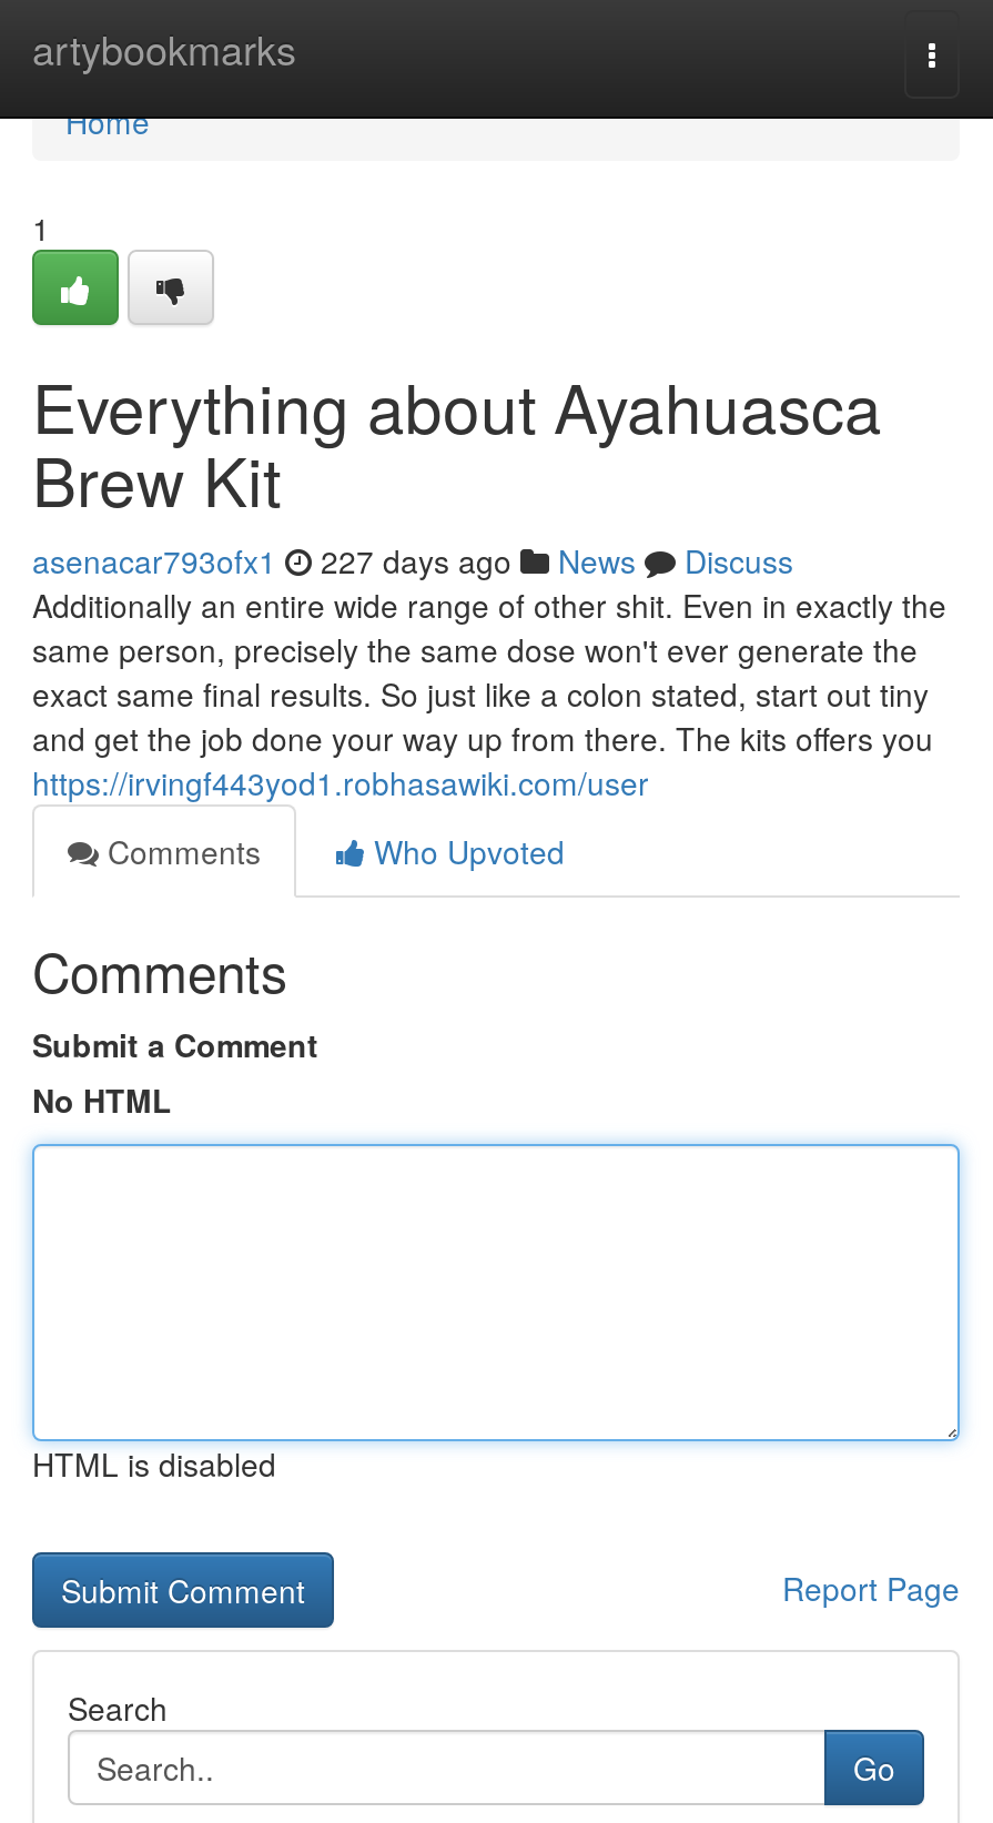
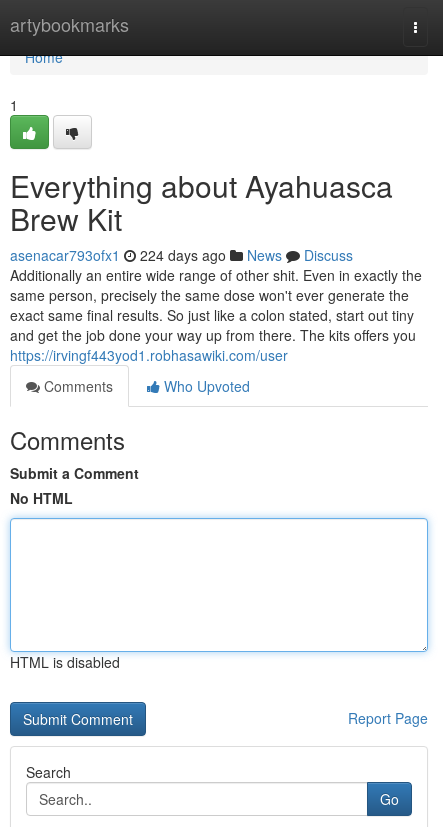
[32,538,793,583] asenacar793ofx1 227 days ago News Discuss -> [10,245,353,265] asenacar793ofx1 224 days ago News Discuss

